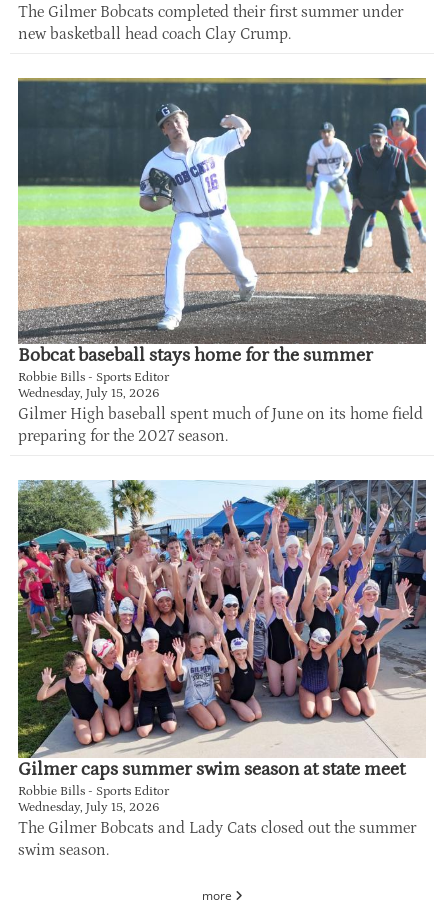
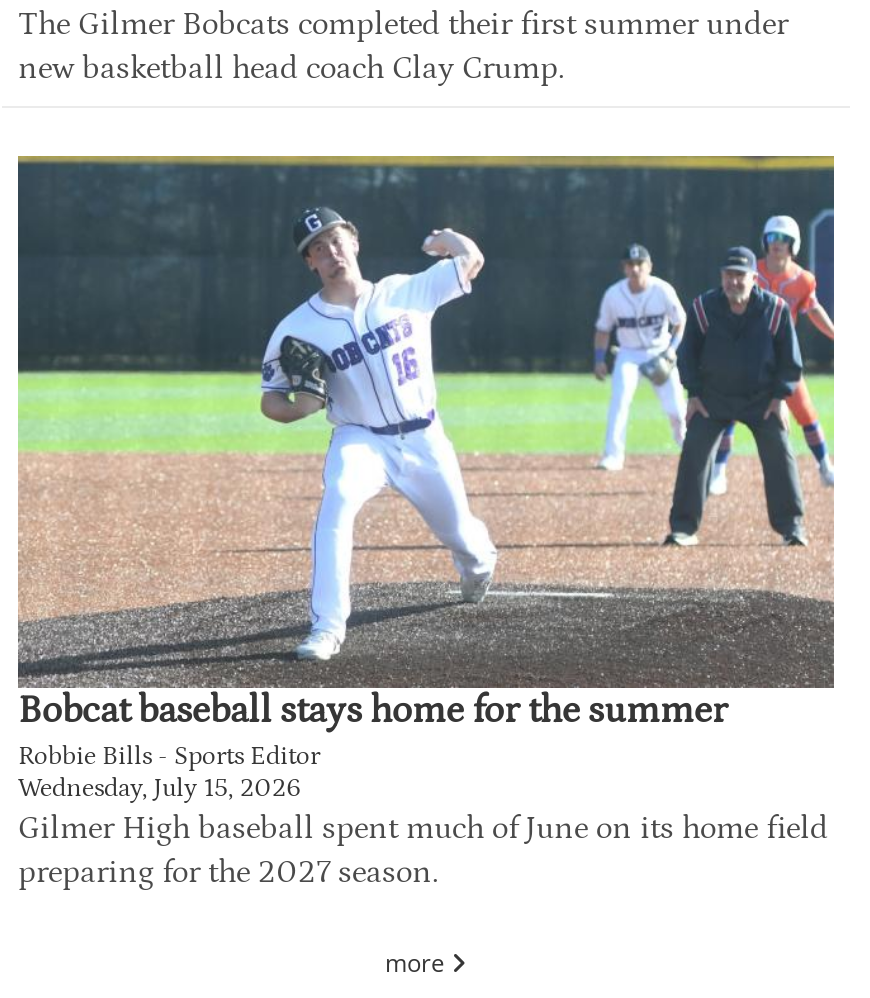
[17,479,427,859] [image] | Gilmer caps summer swim season at state meet | Robbie Bills - Sports Editor | Wednesday, July 15, 2026 | The Gilmer Bobcats and Lady Cats closed out the summer | swim season. -> none

